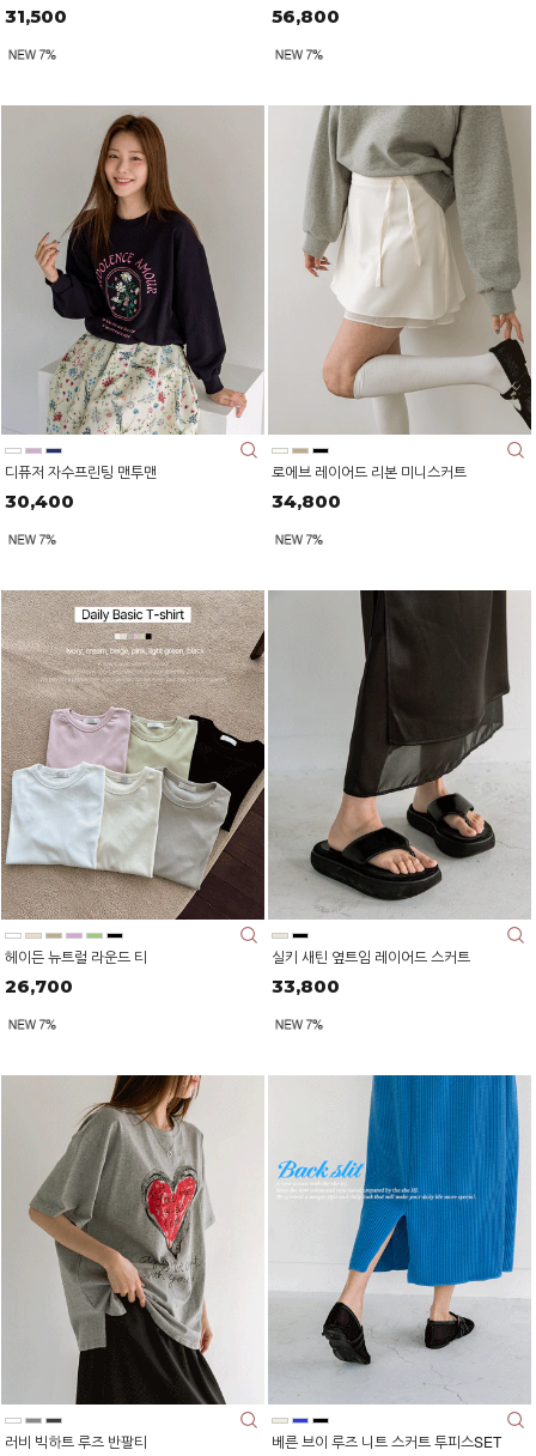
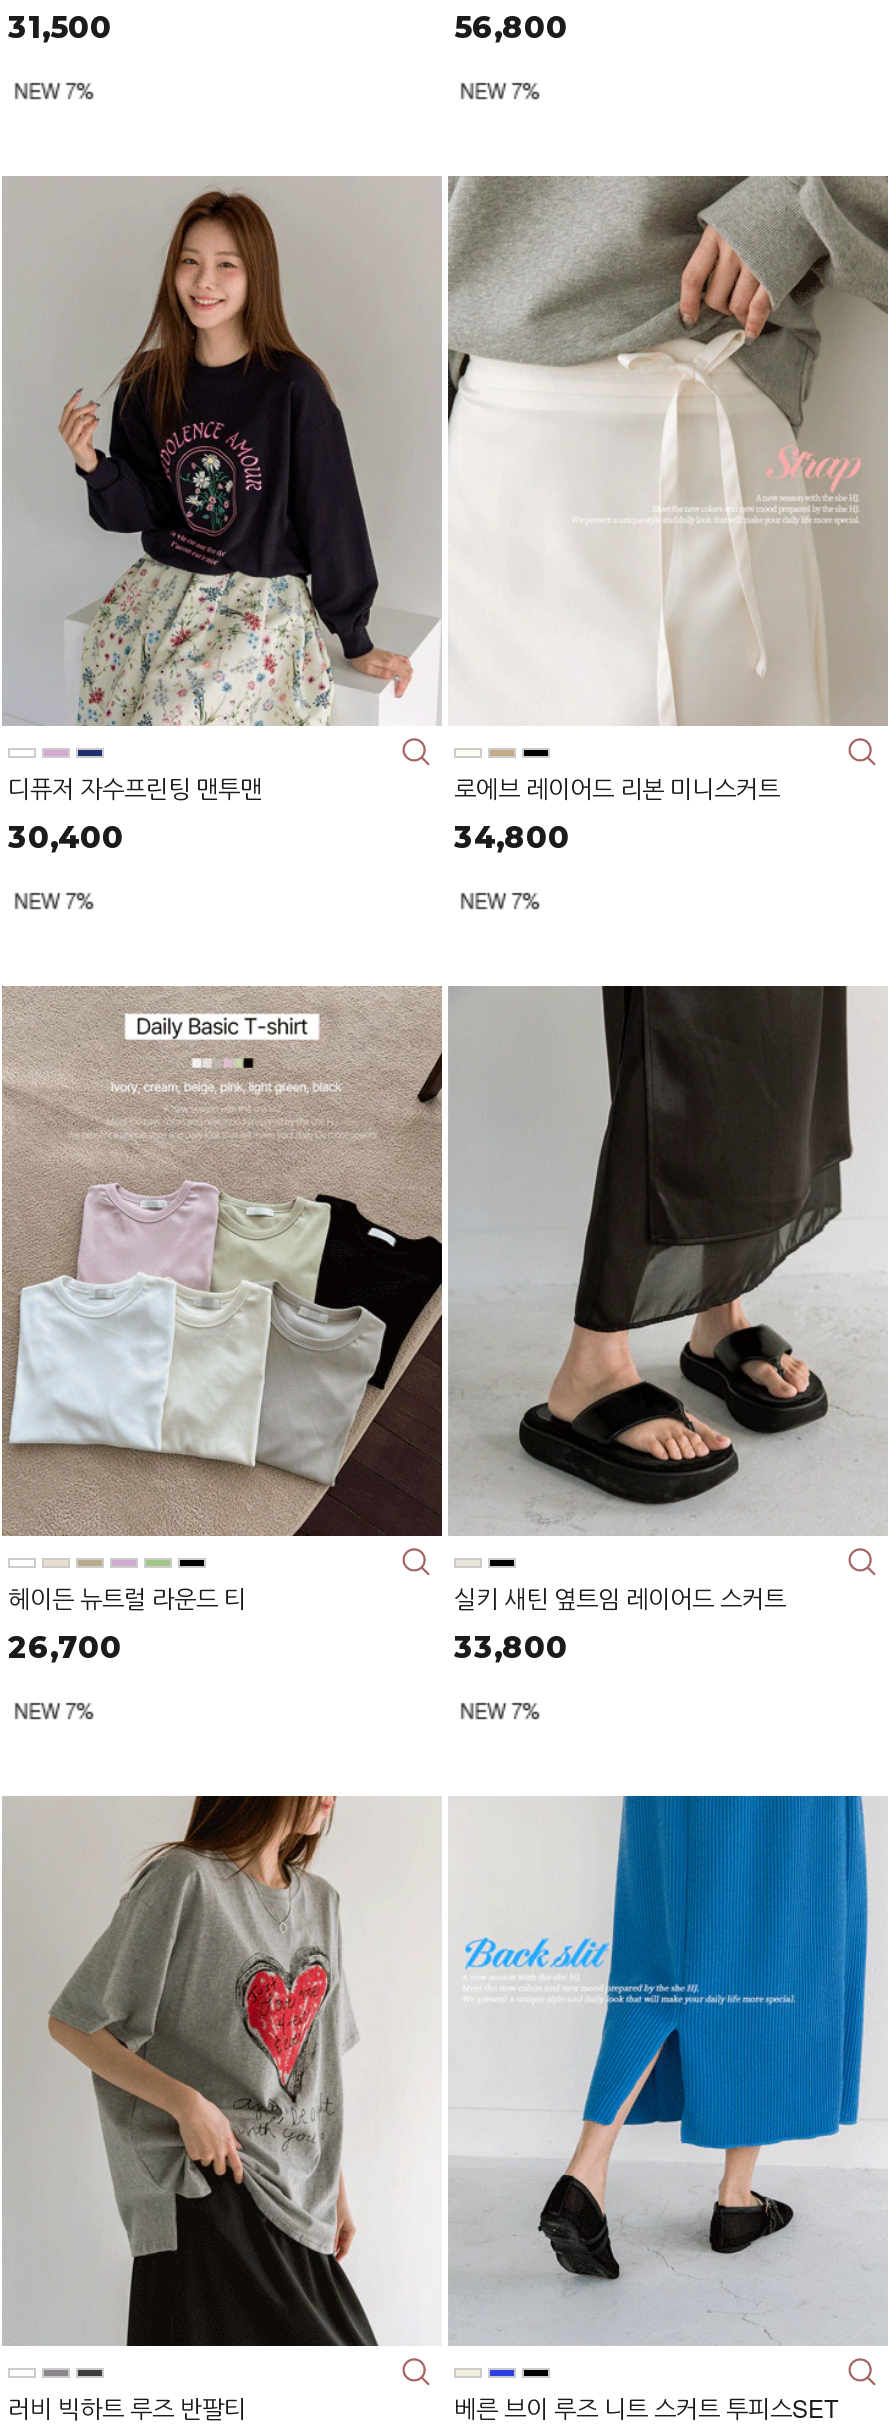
[268,105,531,435] [image] -> [446,176,888,724] [image]

